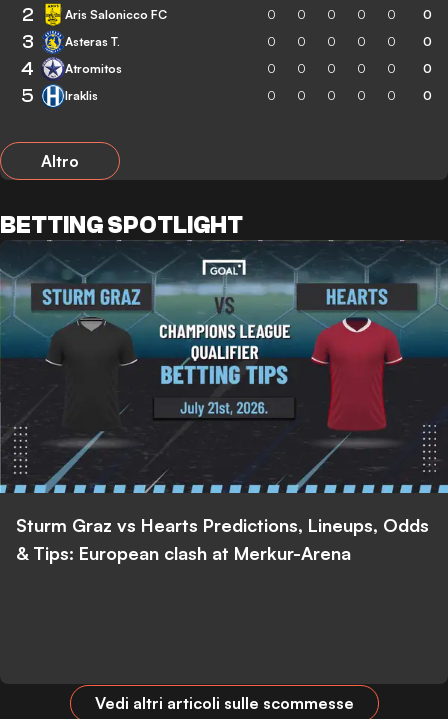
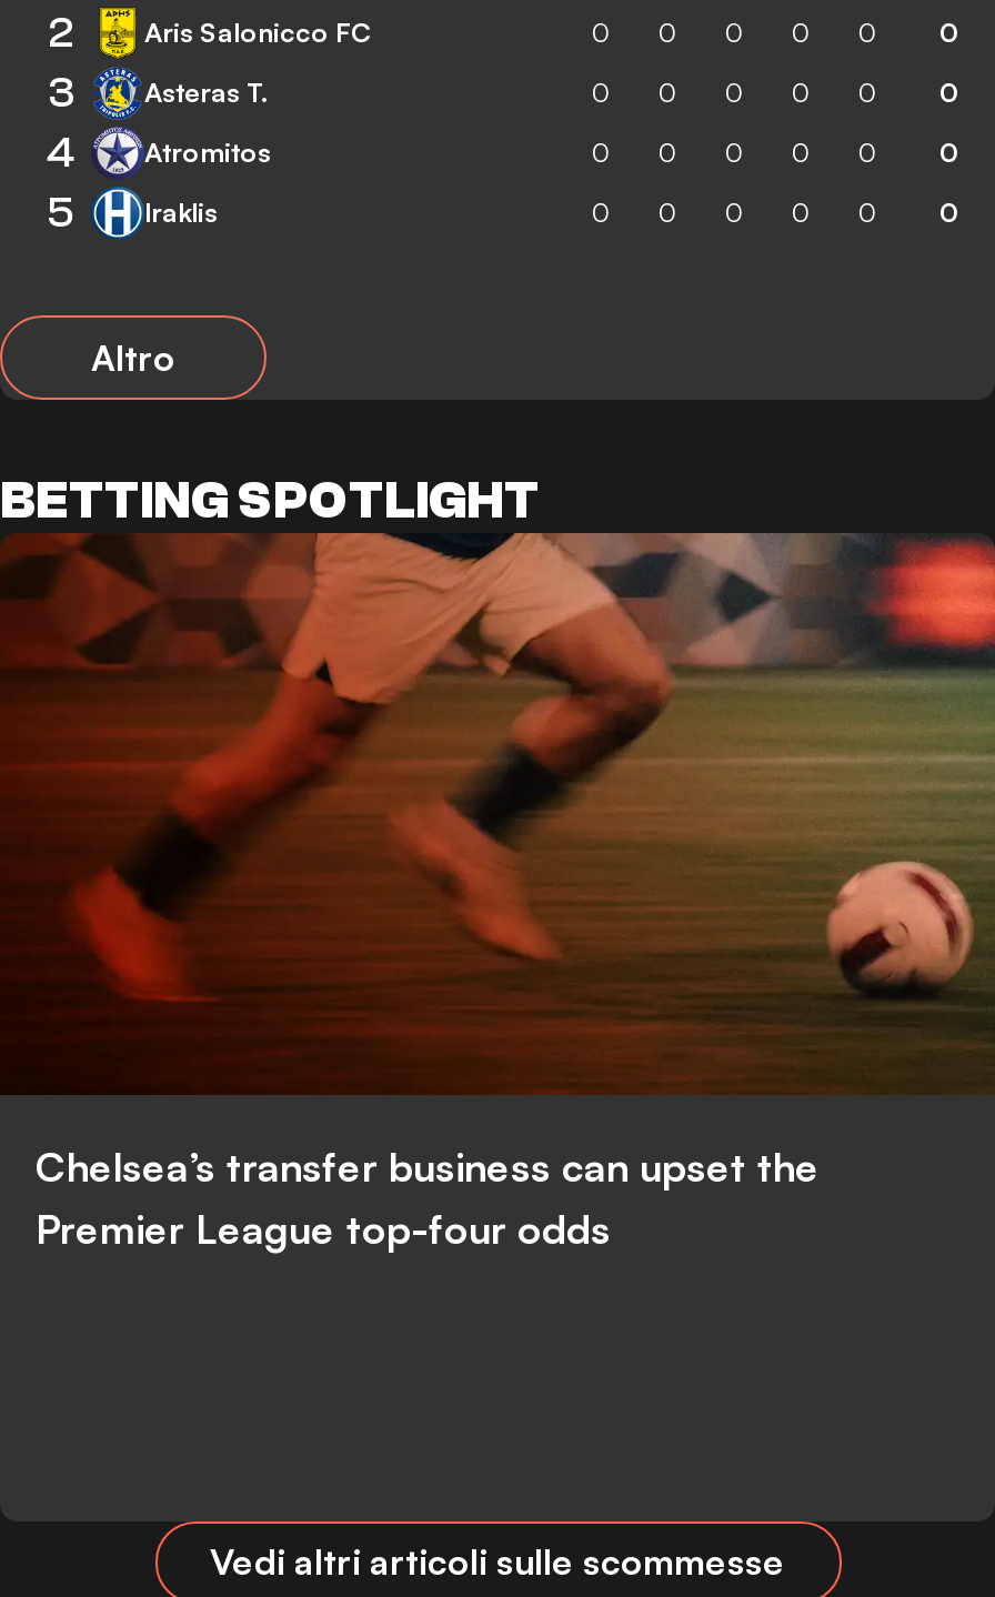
[3,240,445,563] [image] | Sturm Graz vs Hearts Predictions, Lineups, Odds | & Tips: European clash at Merkur-Arena -> [7,531,988,1251] [image] | Chelsea’s transfer business can upset the | Premier League top-four odds

